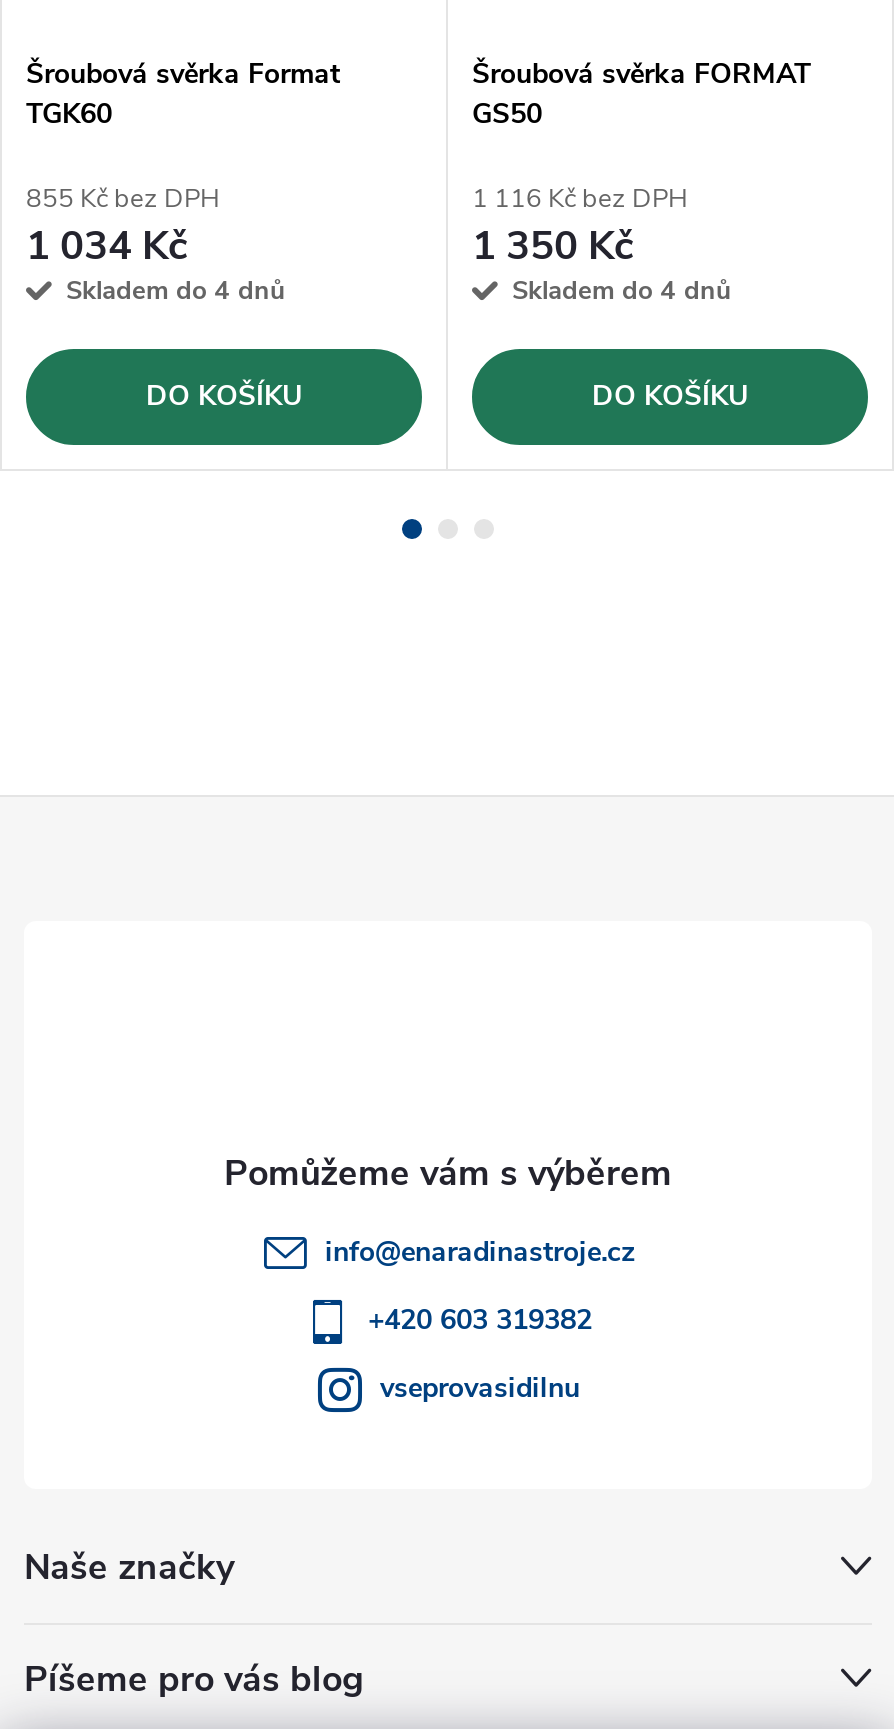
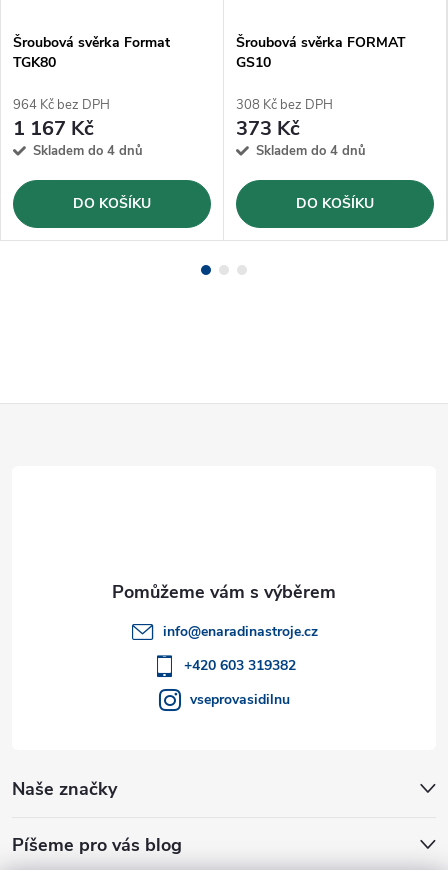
[26,96,112,134] TGK60 -> [13,53,56,72] TGK80
[472,96,542,134] GS50 -> [236,53,271,72] GS10
[26,182,220,273] 855 Kč bez DPH | 1 034 Kč -> [13,96,110,142] 964 Kč bez DPH | 1 167 Kč
[472,182,688,273] 1 116 Kč bez DPH | 1 350 Kč -> [236,96,333,142] 308 Kč bez DPH | 373 Kč

